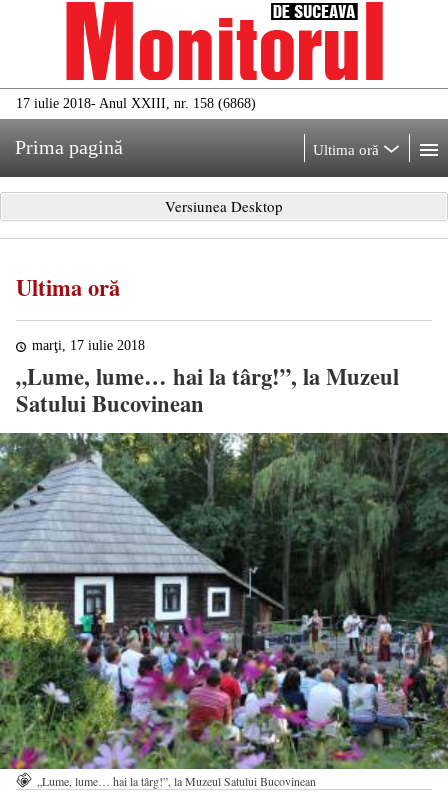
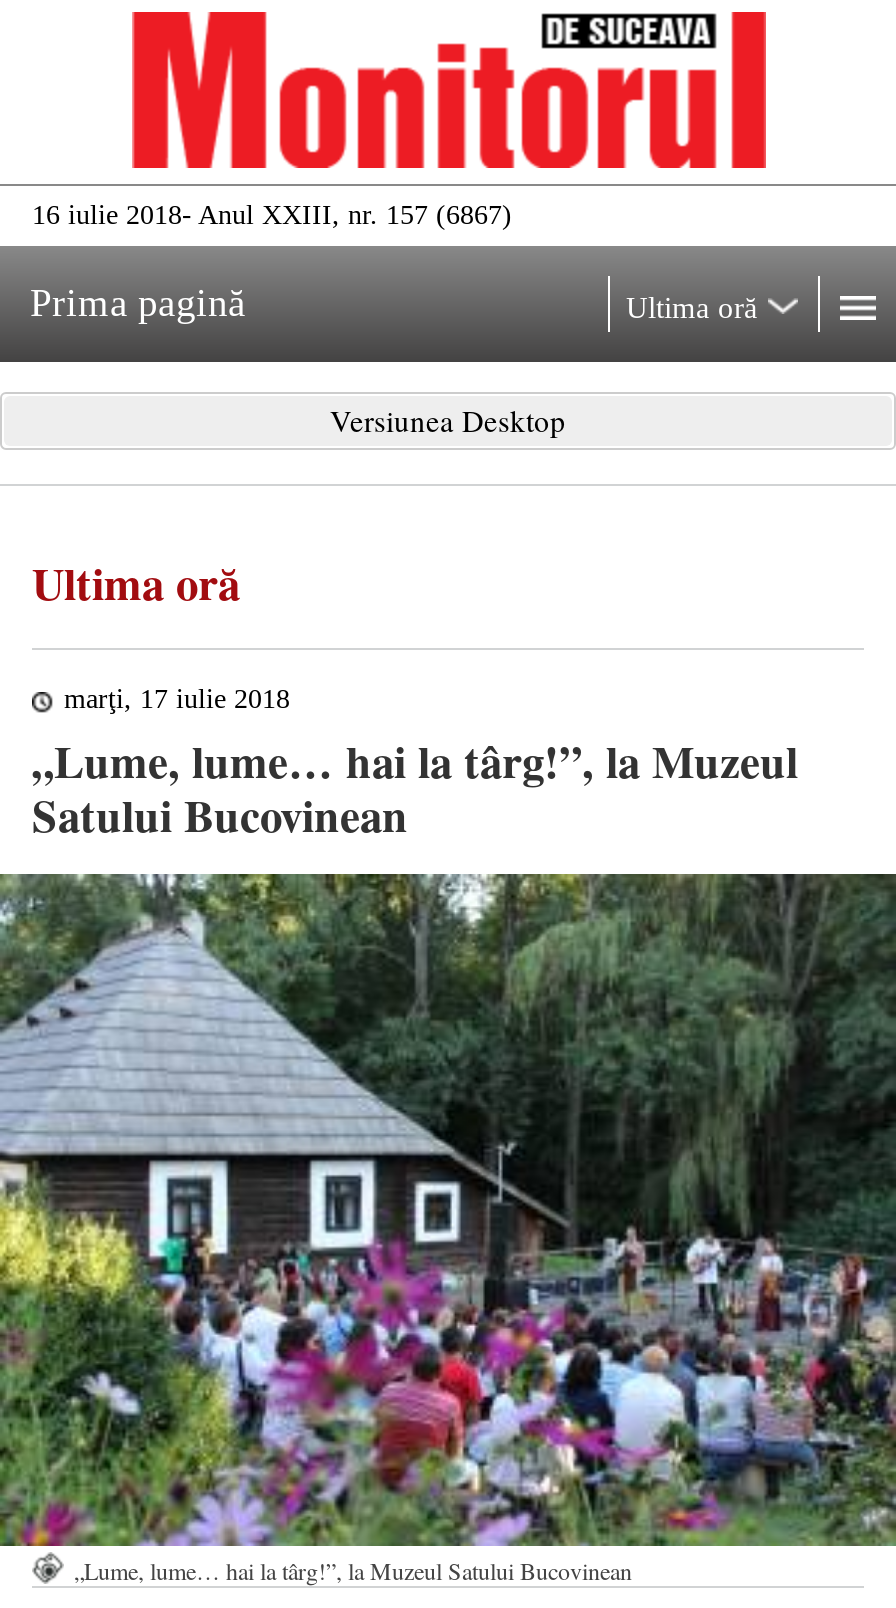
[16,96,256,111] 17 iulie 2018- Anul XXIII, nr. 158 (6868) -> [32,200,512,230] 16 iulie 2018- Anul XXIII, nr. 157 (6867)

